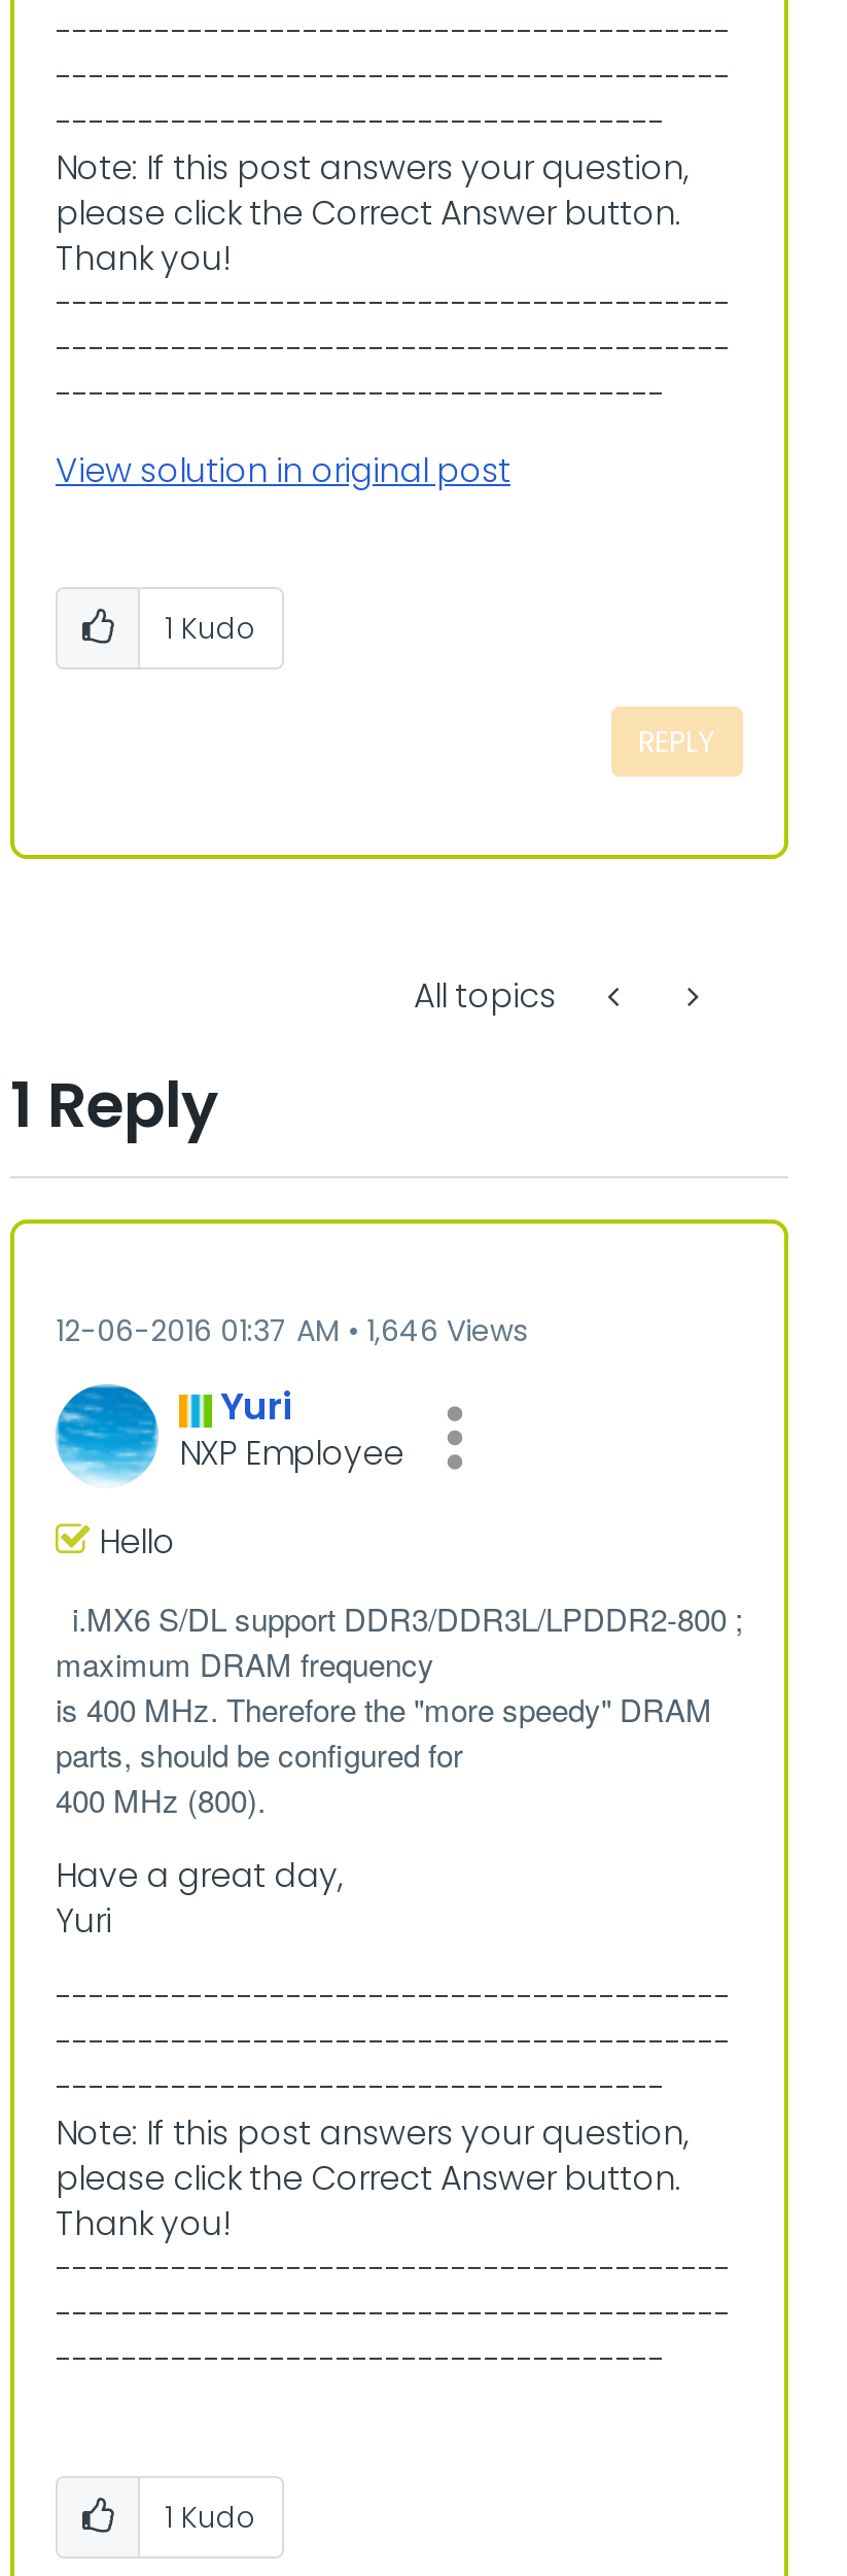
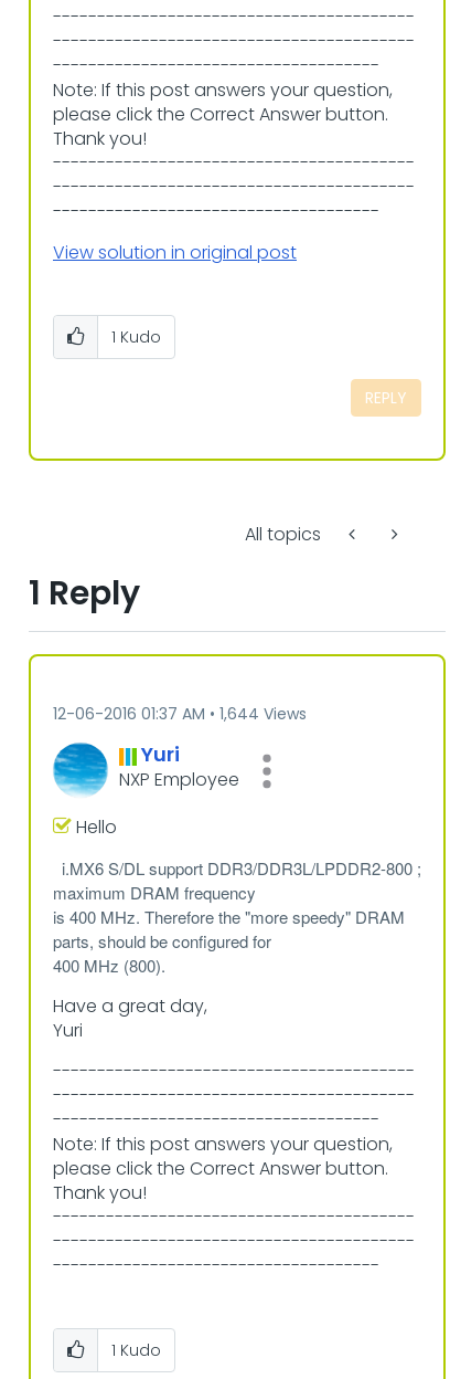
[56,1310,527,1351] 12-06-2016 01:37 AM 1,646 Views -> [53,703,307,725] 12-06-2016 01:37 AM 1,644 Views

